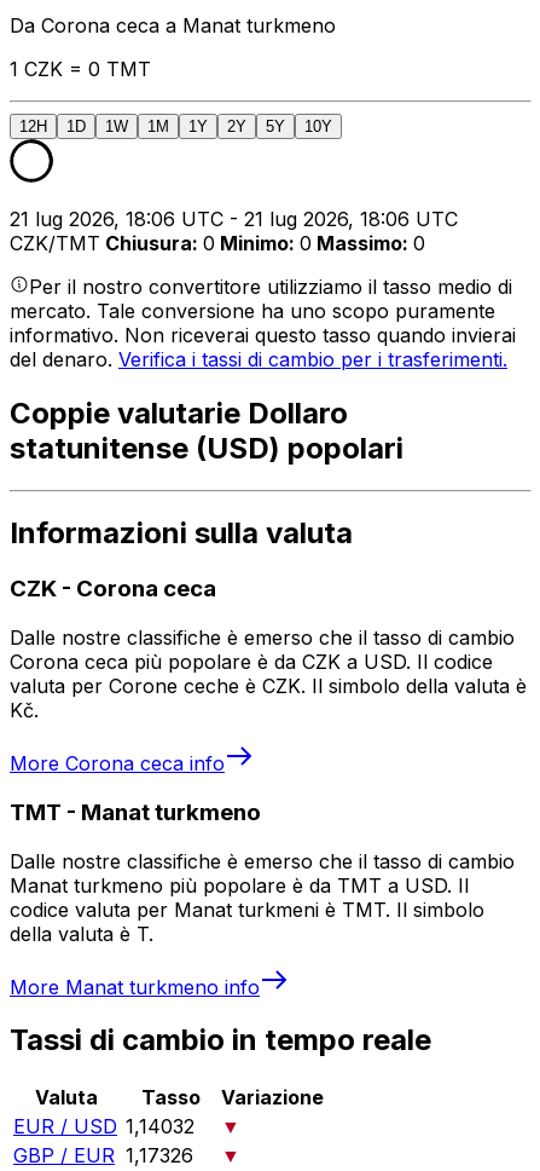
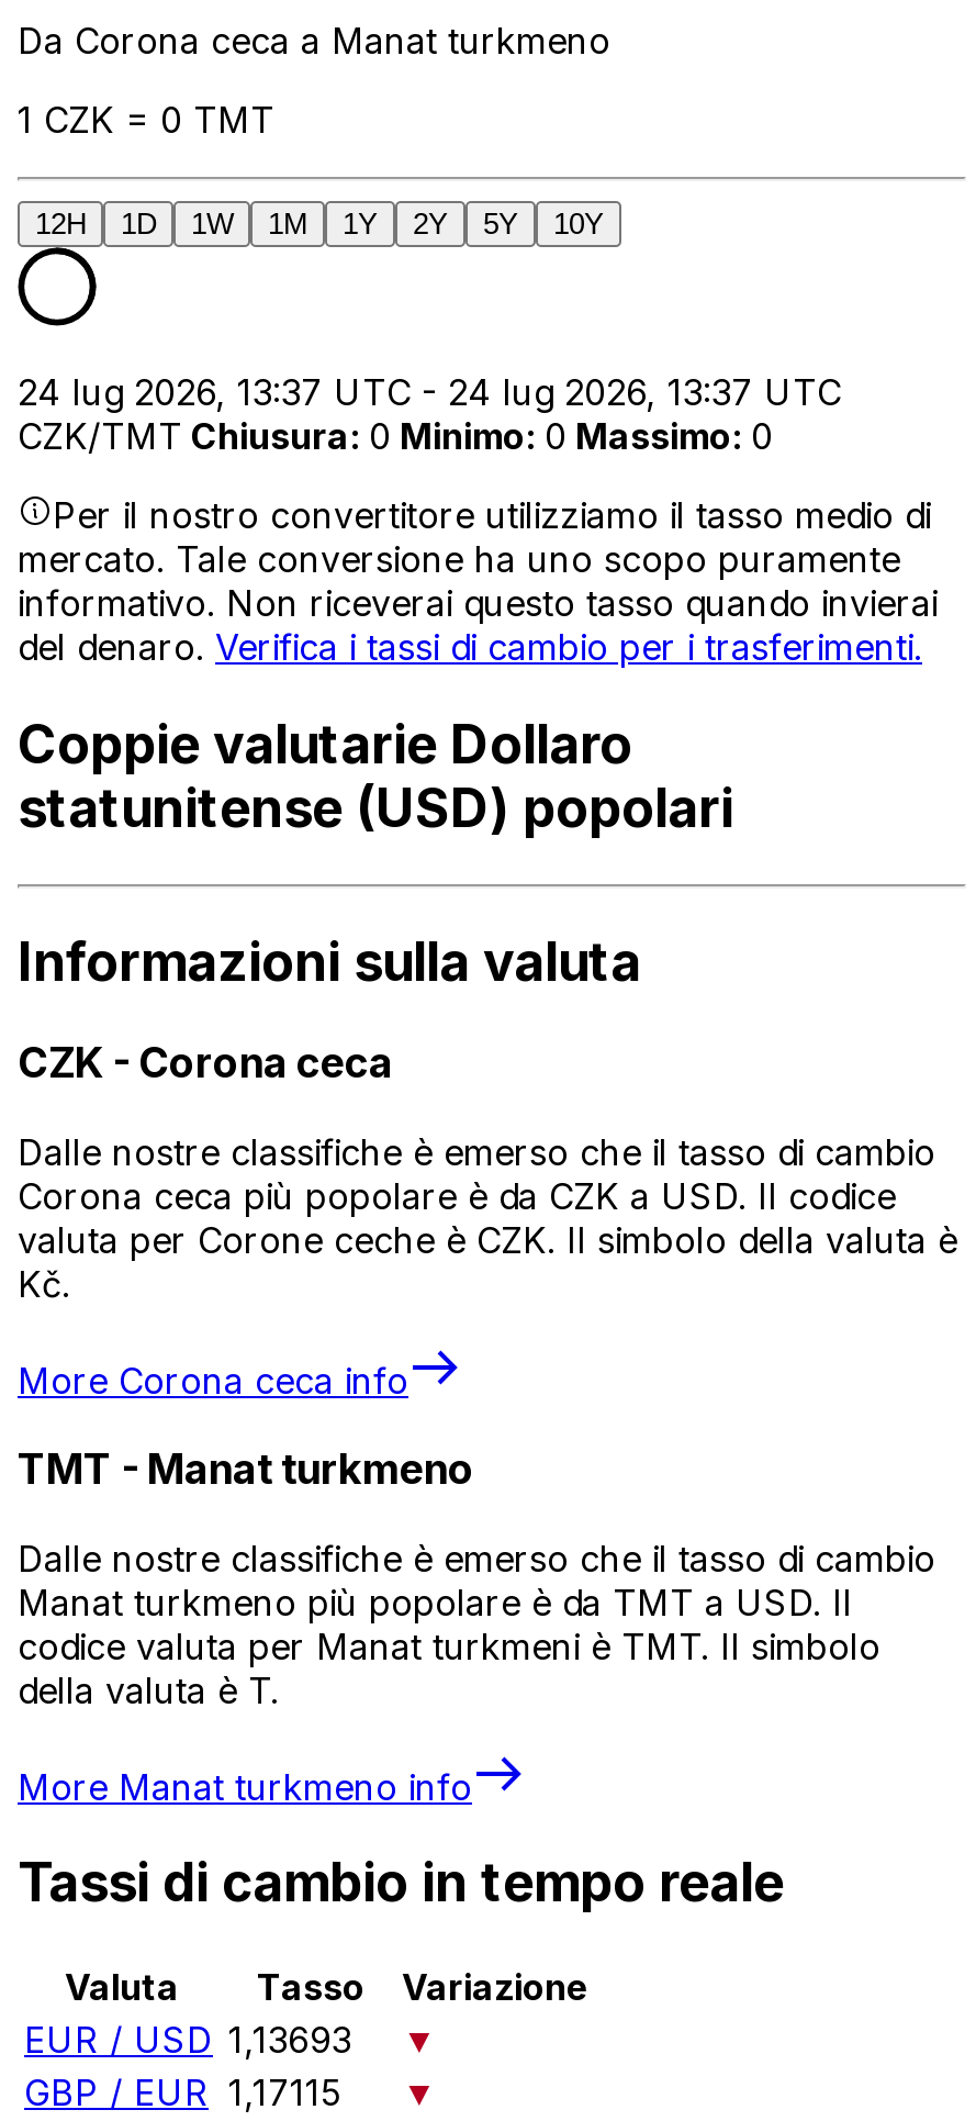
[10,206,458,231] 21 lug 2026, 18:06 UTC - 21 lug 2026, 18:06 UTC -> [18,369,841,413] 24 lug 2026, 13:37 UTC - 24 lug 2026, 13:37 UTC
[13,1115,194,1139] EUR / USD 1,14032 -> [24,2018,351,2062] EUR / USD 1,13693
[13,1144,193,1168] GBP / EUR 1,17326 -> [24,2071,340,2115] GBP / EUR 1,17115

